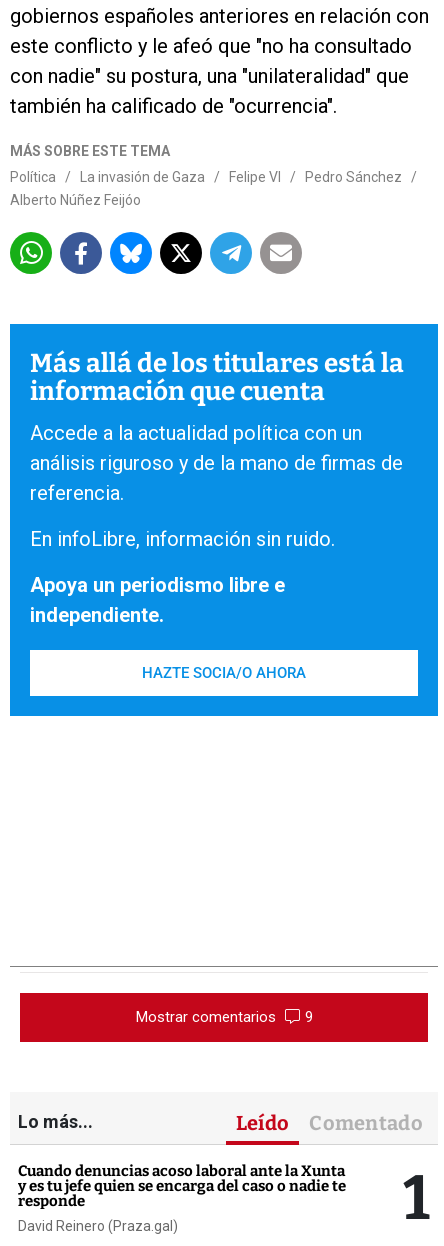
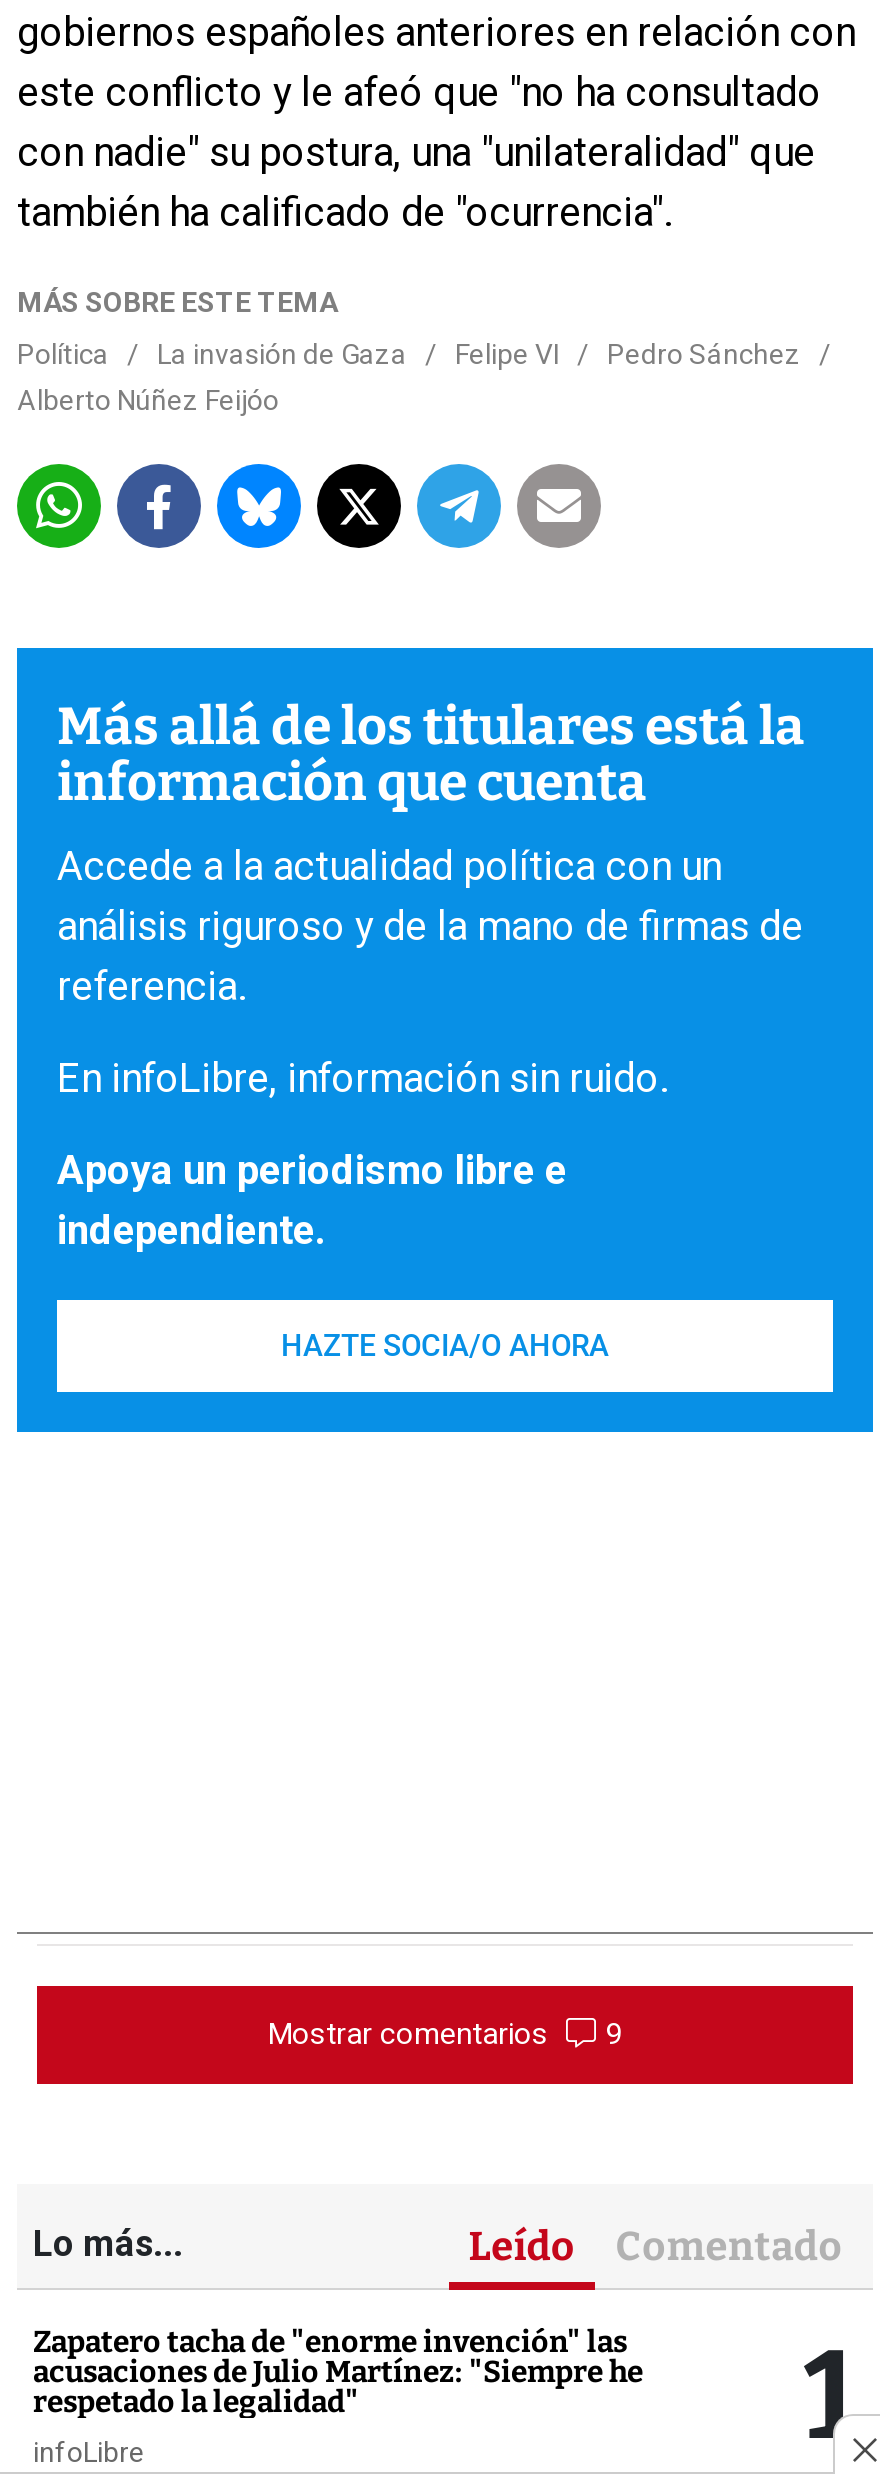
[18,1162,346,1234] Cuando denuncias acoso laboral ante la Xunta | y es tu jefe quien se encarga del caso o nadie te | responde | David Reinero (Praza.gal) -> [33,2324,643,2468] Zapatero tacha de "enorme invención" las | acusaciones de Julio Martínez: "Siempre he | respetado la legalidad" | infoLibre

